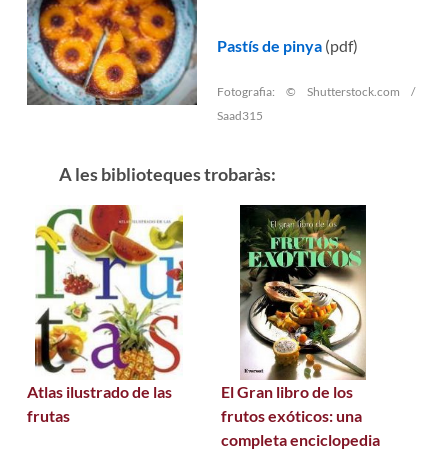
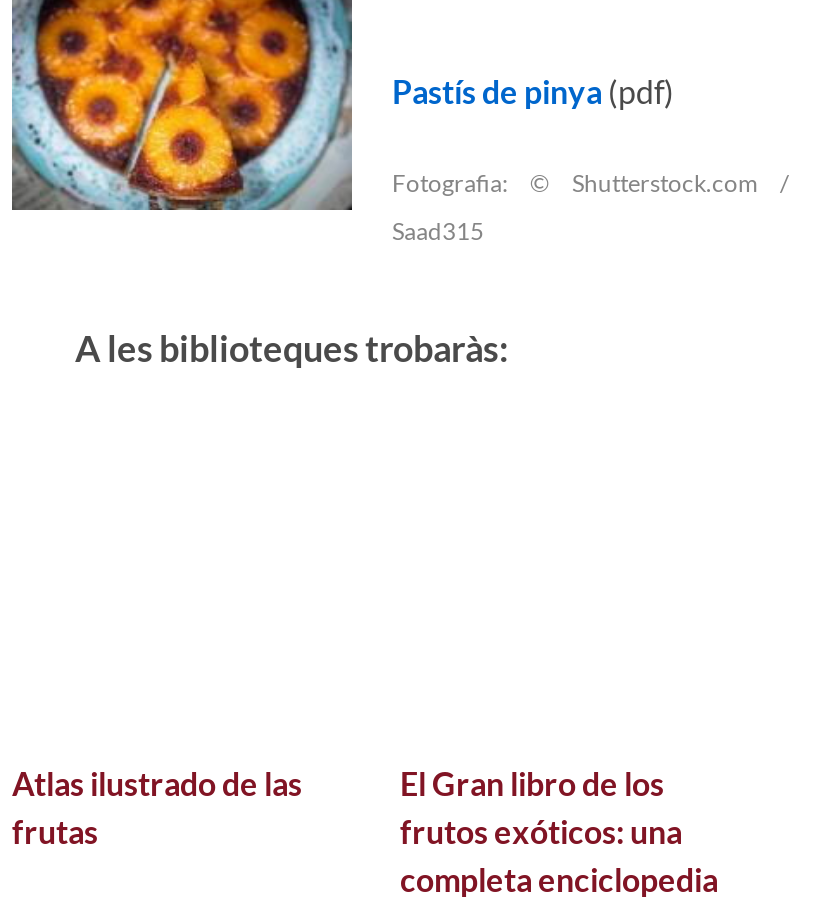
[34,204,184,380] [image] -> none
[239,204,367,381] [image] -> none

